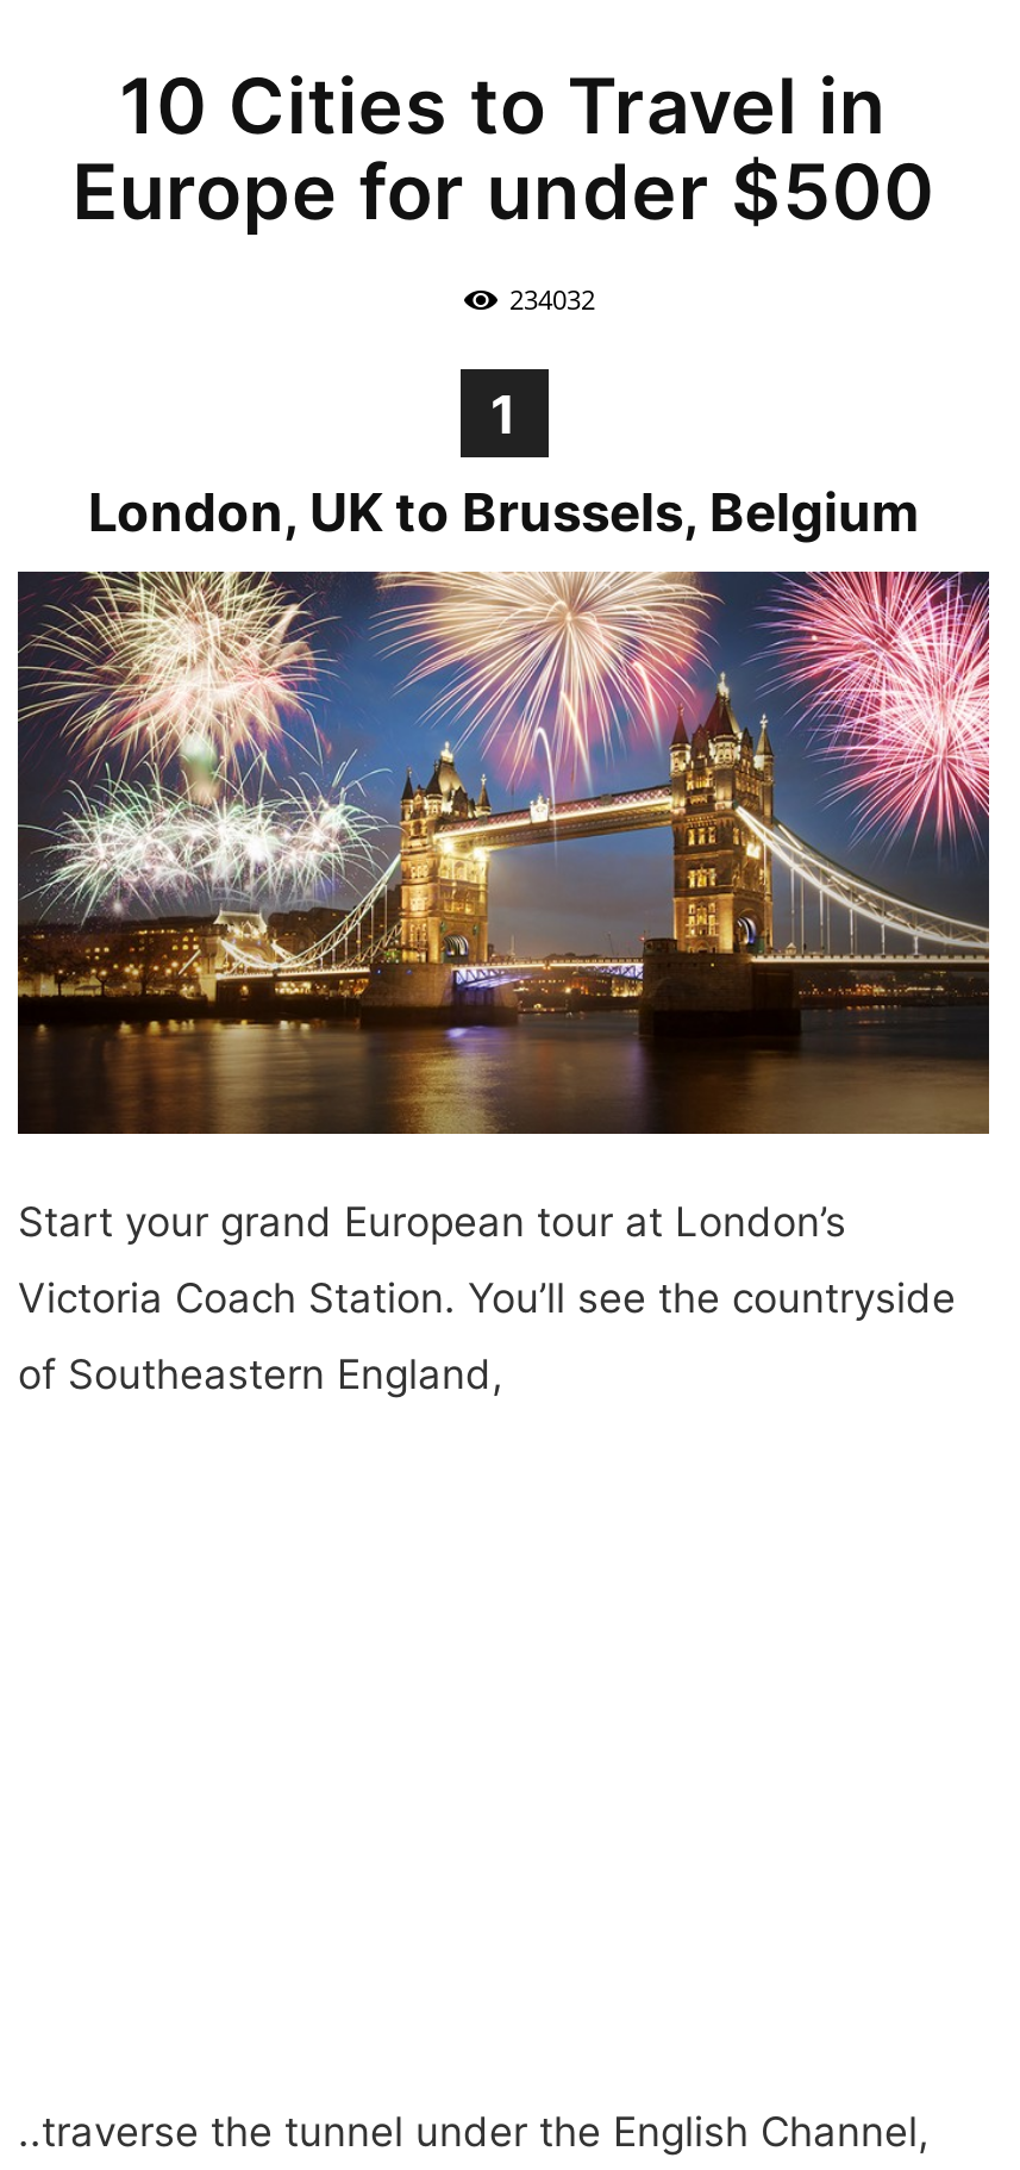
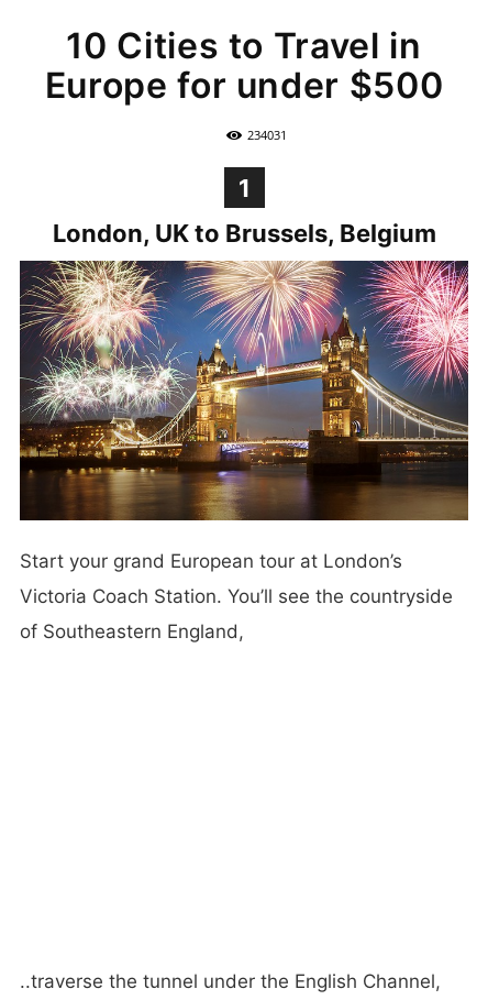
[509,281,595,317] 234032 -> [247,127,286,143] 234031

